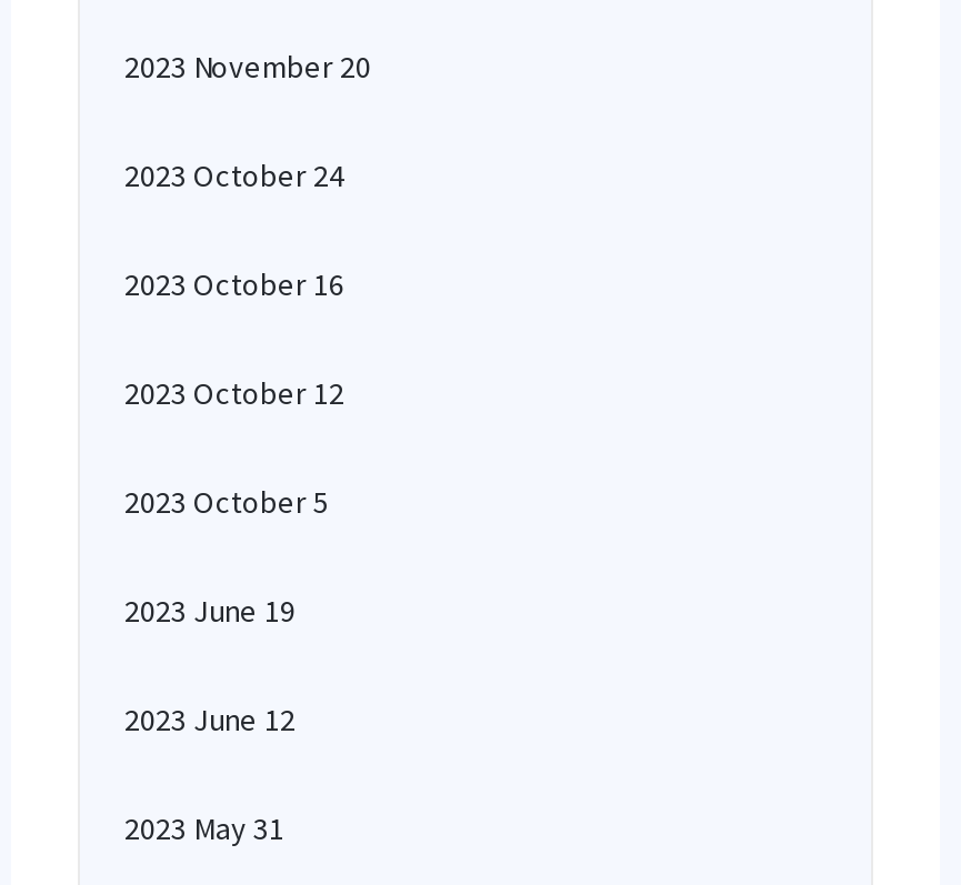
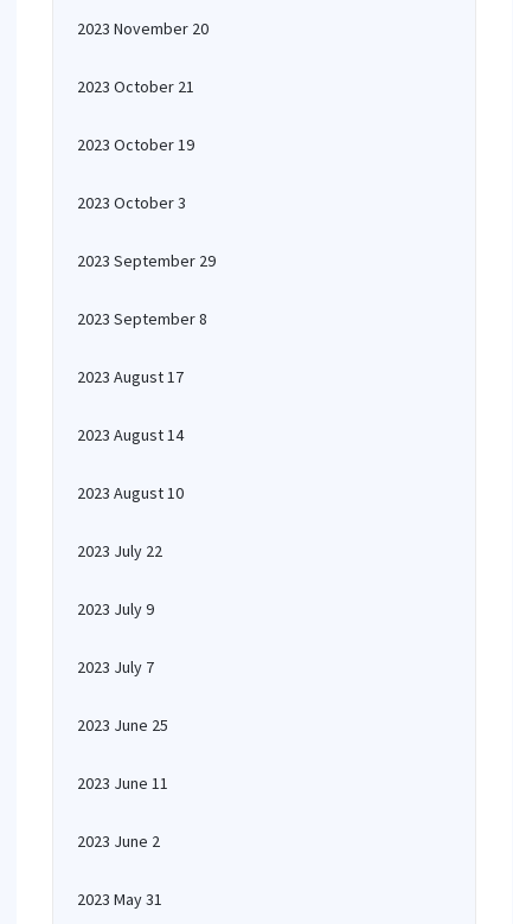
[124,155,344,740] 2023 October 24 | 2023 October 16 | 2023 October 12 | 2023 October 5 | 2023 June 19 | 2023 June 12 -> [77,76,216,852] 2023 October 21 | 2023 October 19 | 2023 October 3 | 2023 September 29 | 2023 September 8 | 2023 August 17 | 2023 August 14 | 2023 August 10 | 2023 July 22 | 2023 July 9 | 2023 July 7 | 2023 June 25 | 2023 June 11 | 2023 June 2

